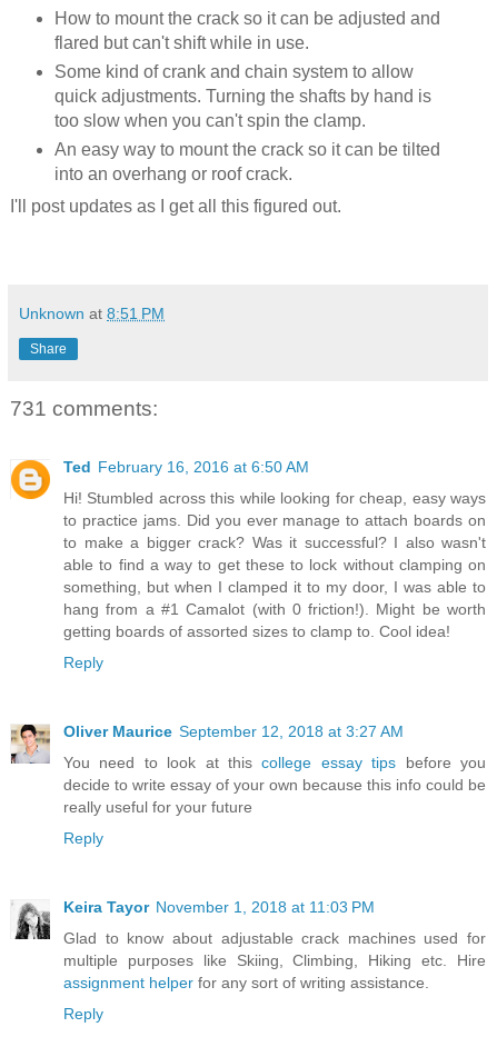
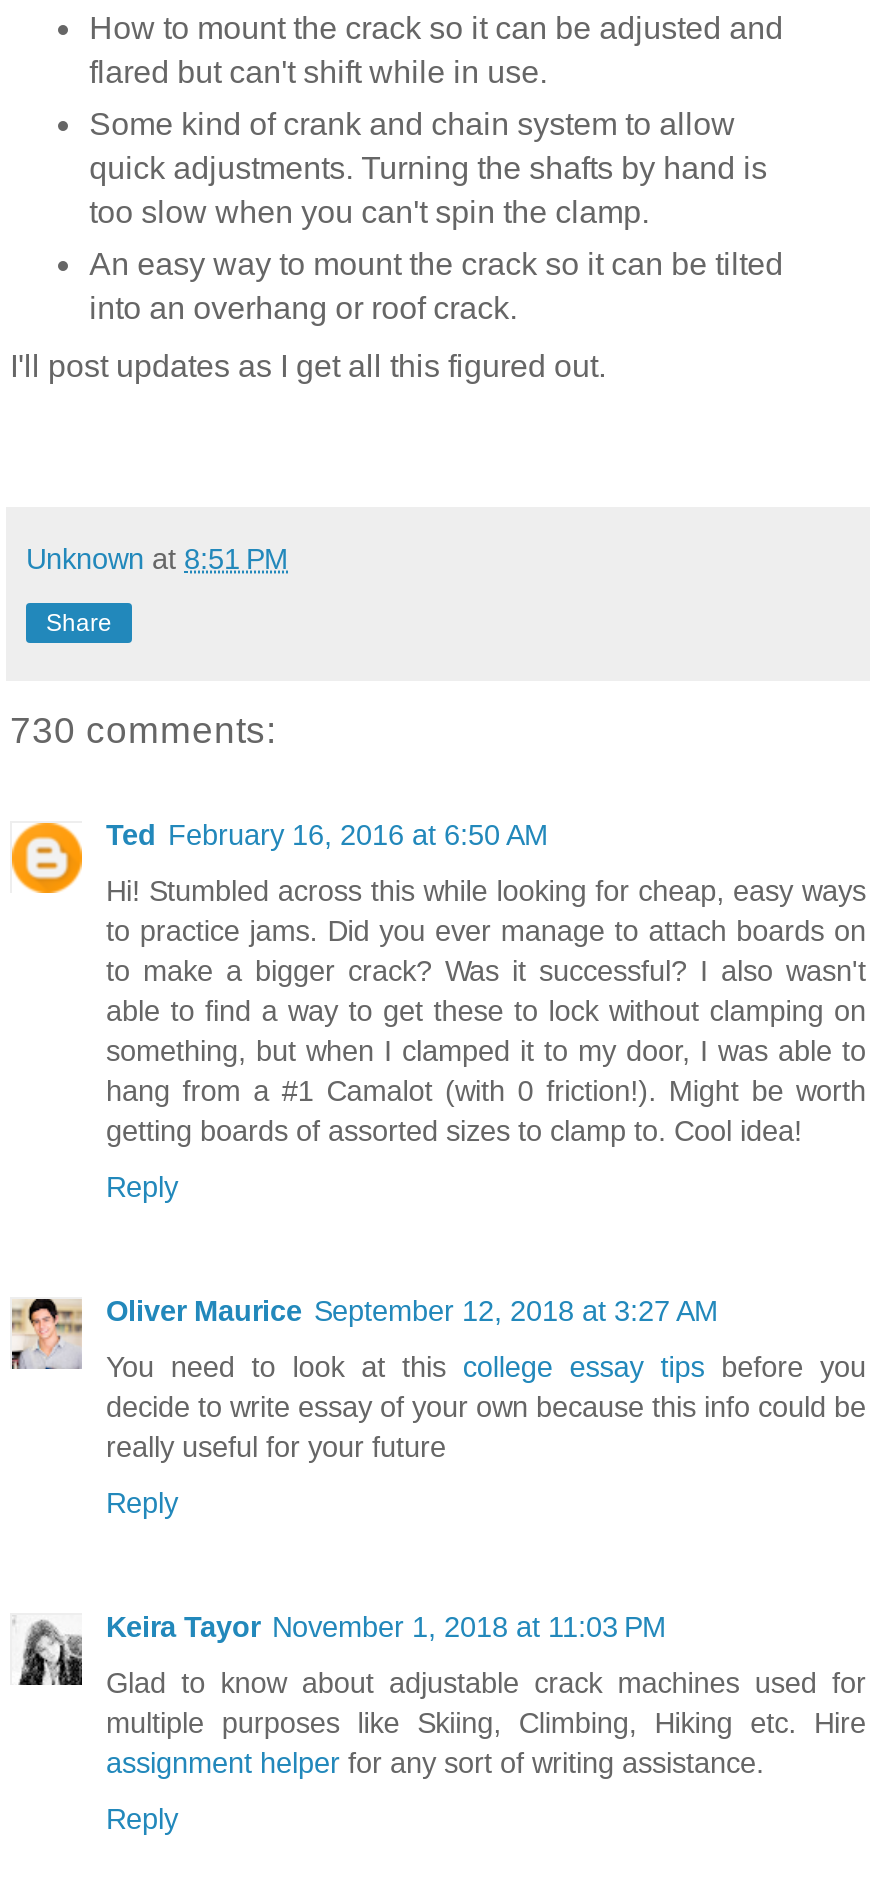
[10,397,158,420] 731 comments: -> [10,710,276,752] 730 comments:

